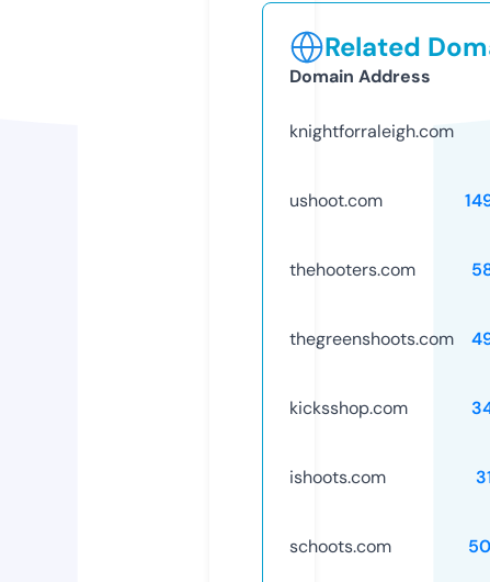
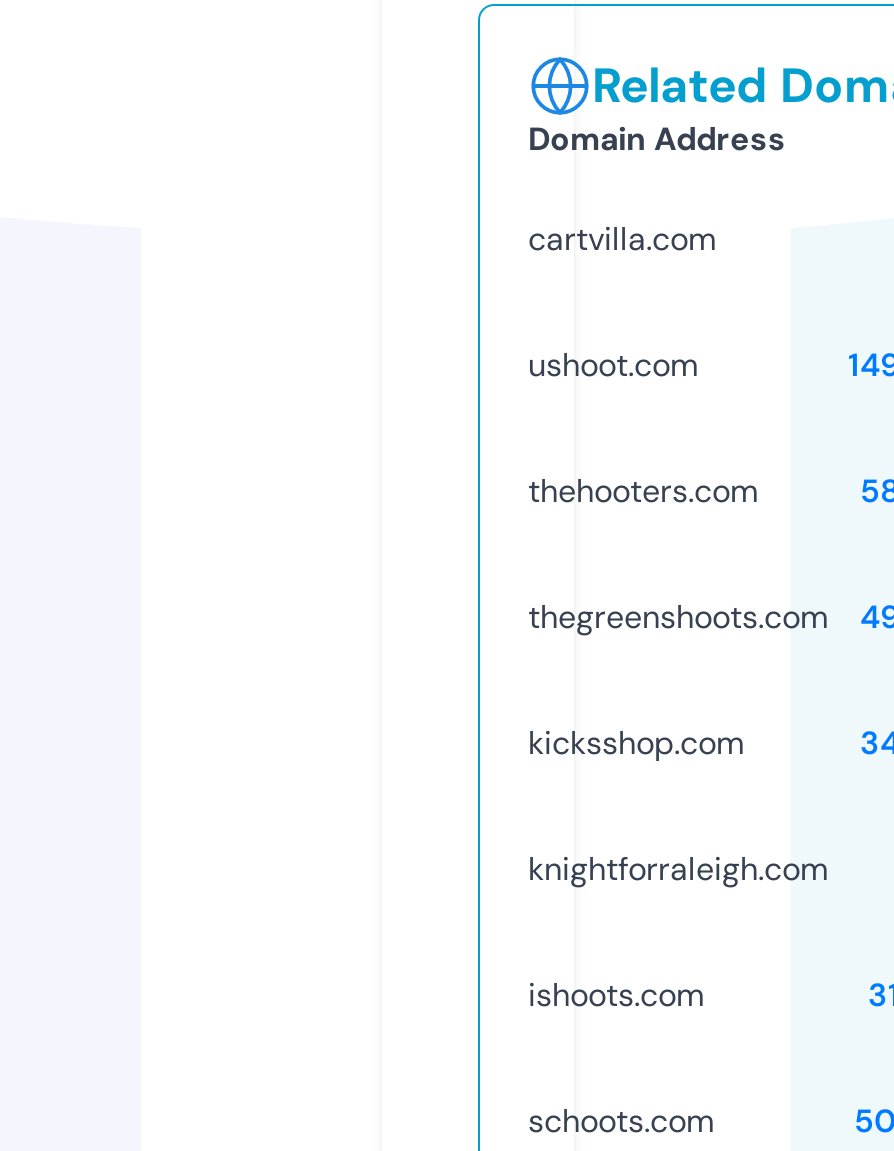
none -> [528,218,716,260] cartvilla.com
moved [289,119,454,143] -> [528,848,828,890]: knightforraleigh.com

